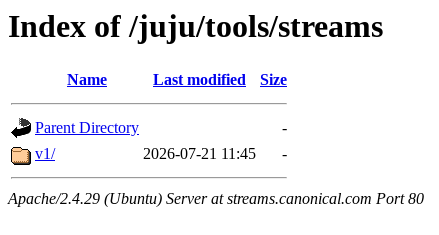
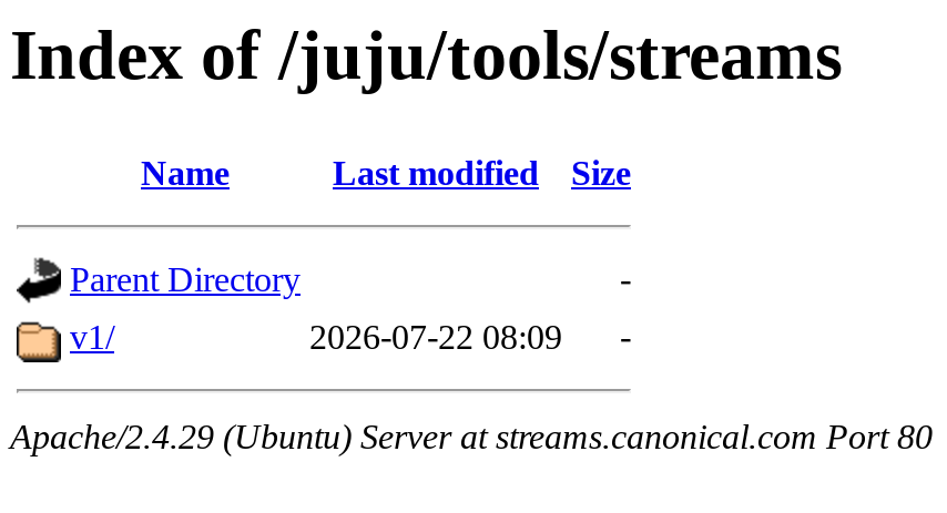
[143,145,256,162] 2026-07-21 11:45 -> [309,319,562,357] 2026-07-22 08:09

